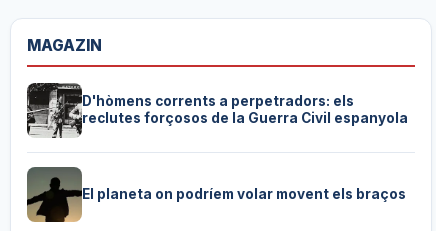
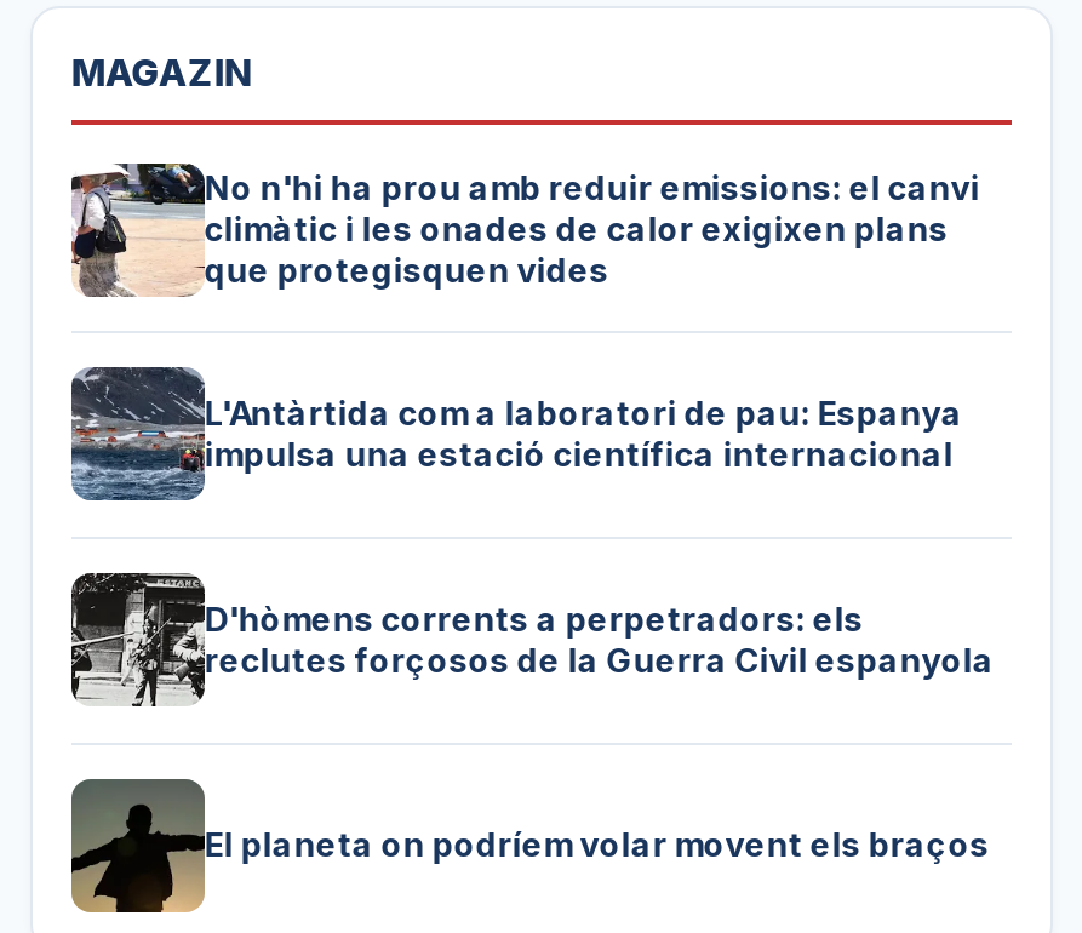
none -> [69,161,980,299] [image] | No n'hi ha prou amb reduir emissions: el canvi | climàtic i les onades de calor exigixen plans | que protegisquen vides
none -> [71,367,963,503] [image] | L'Antàrtida com a laboratori de pau: Espanya | impulsa una estació científica internacional

